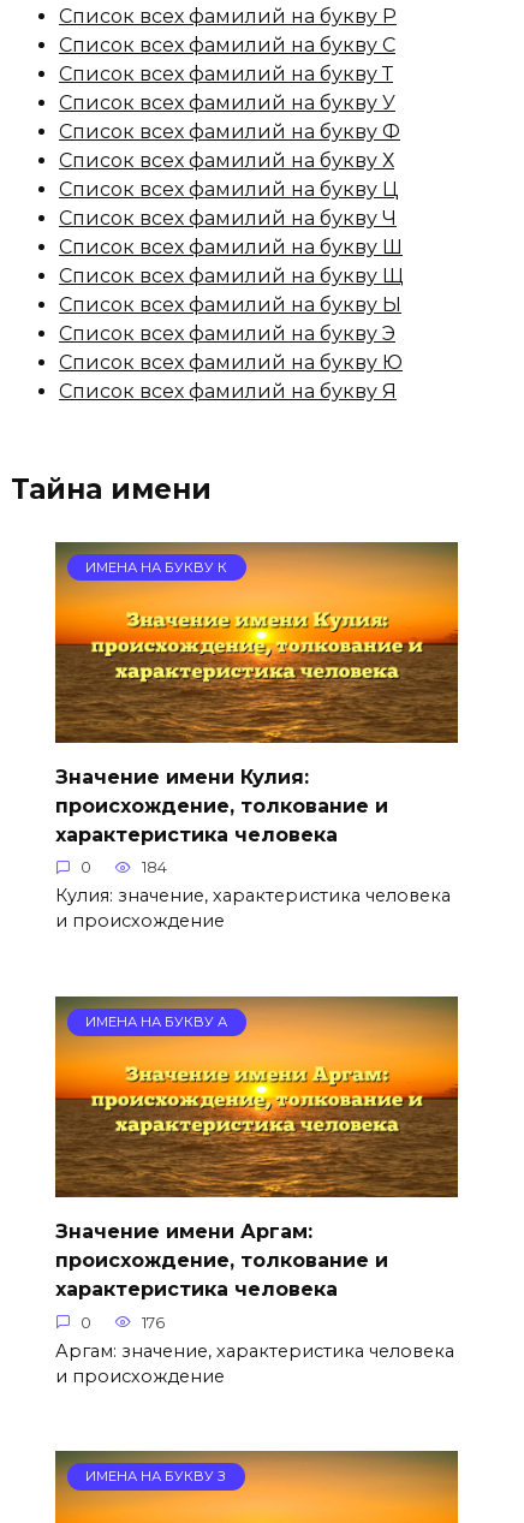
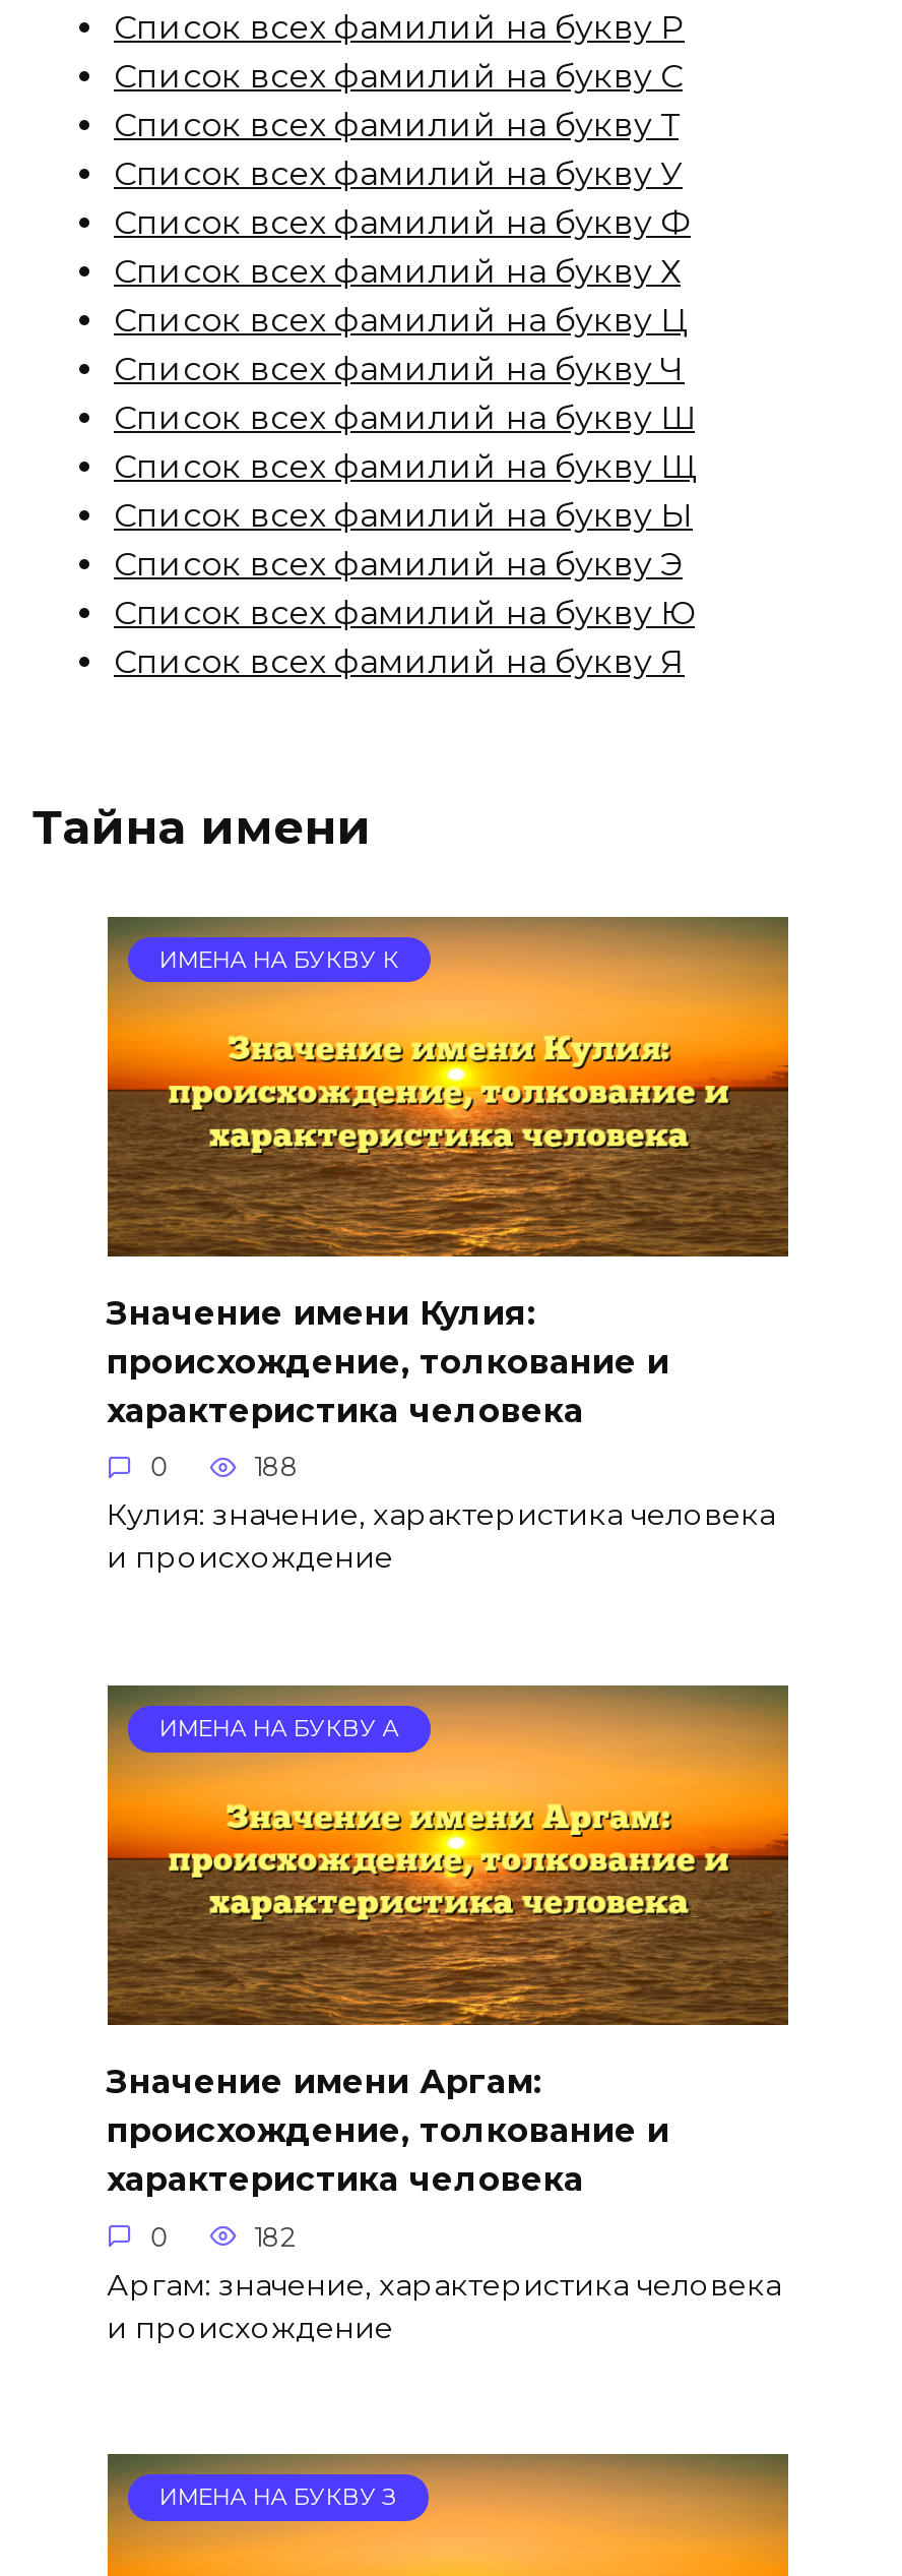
[142,859,167,877] 184 -> [254,1453,299,1483] 188
[142,1313,165,1332] 176 -> [254,2222,295,2252] 182

